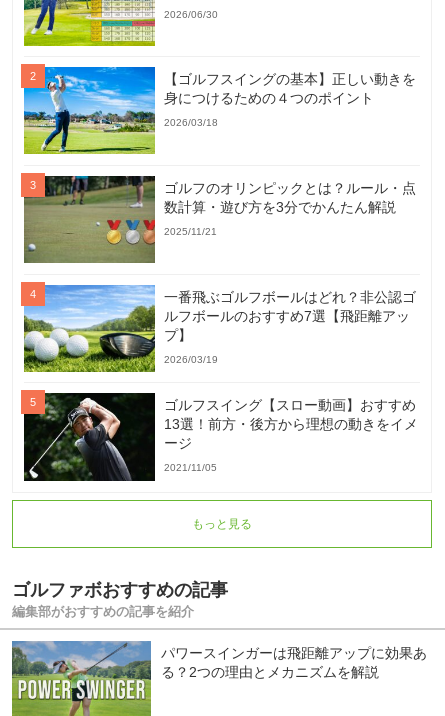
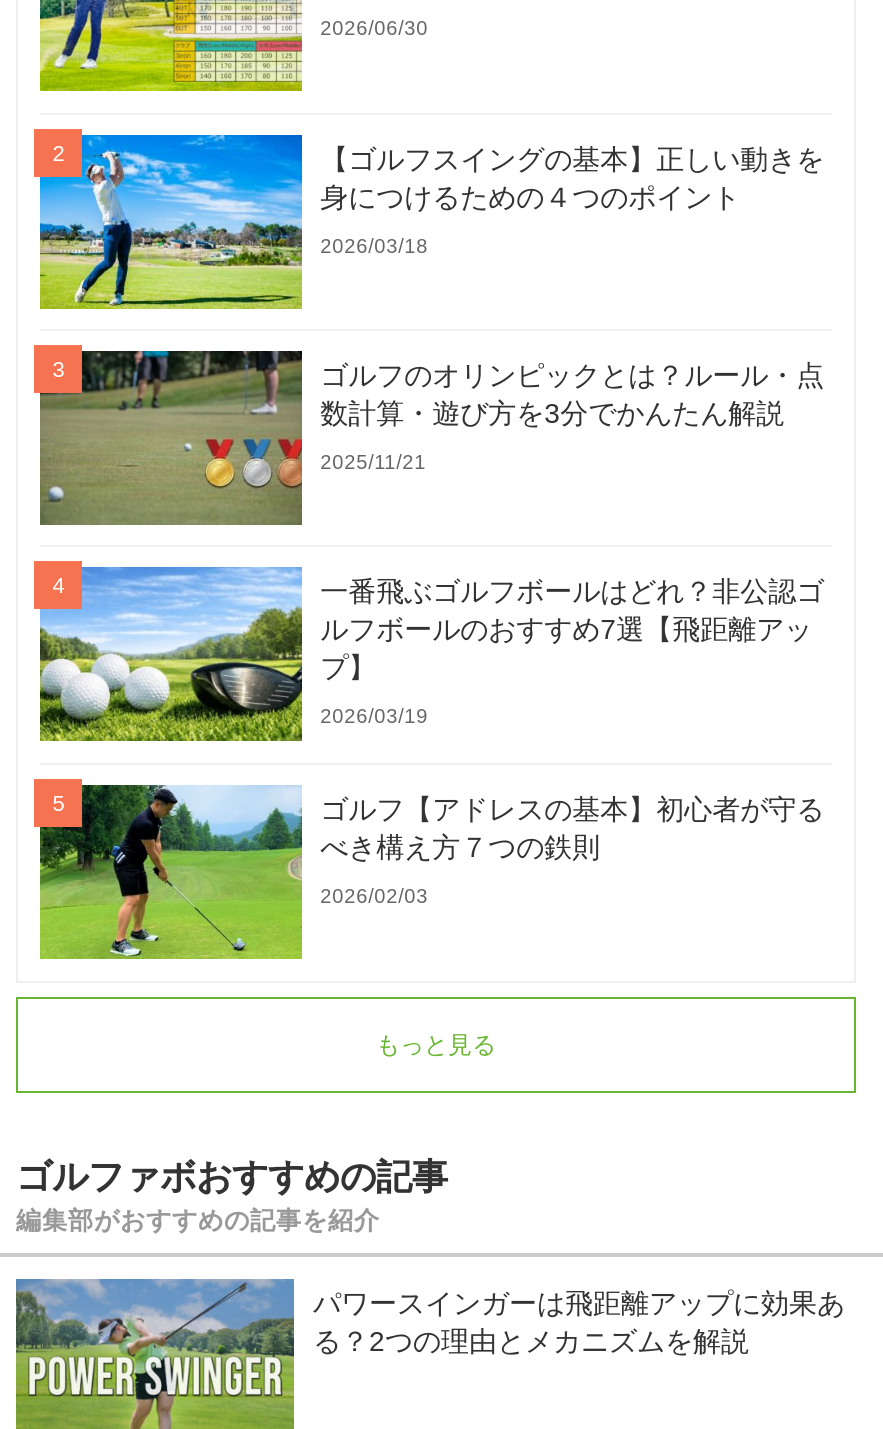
[23,392,418,482] [image] | ゴルフスイング【スロー動画】おすすめ | 13選！前方・後方から理想の動きをイメ | ージ -> [38,782,824,960] [image] | ゴルフ【アドレスの基本】初心者が守る | べき構え方７つの鉄則
[164,462,217,473] 2021/11/05 -> [320,884,428,906] 2026/02/03

